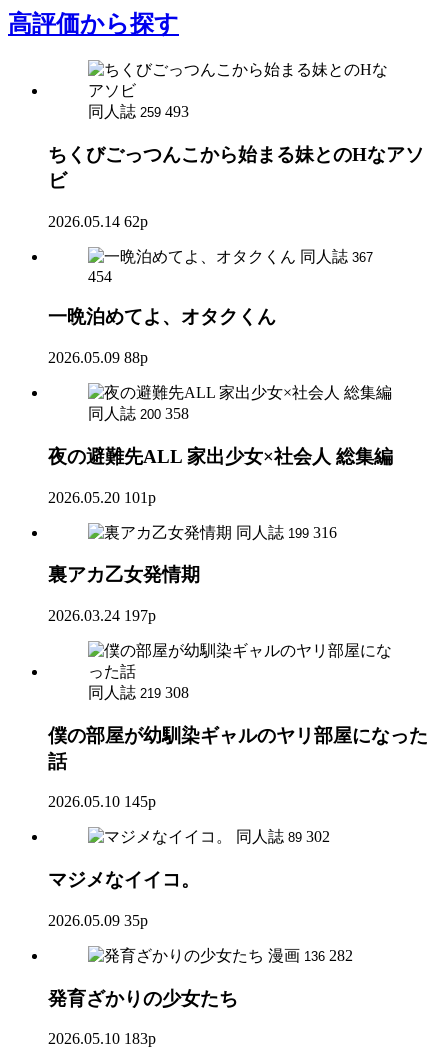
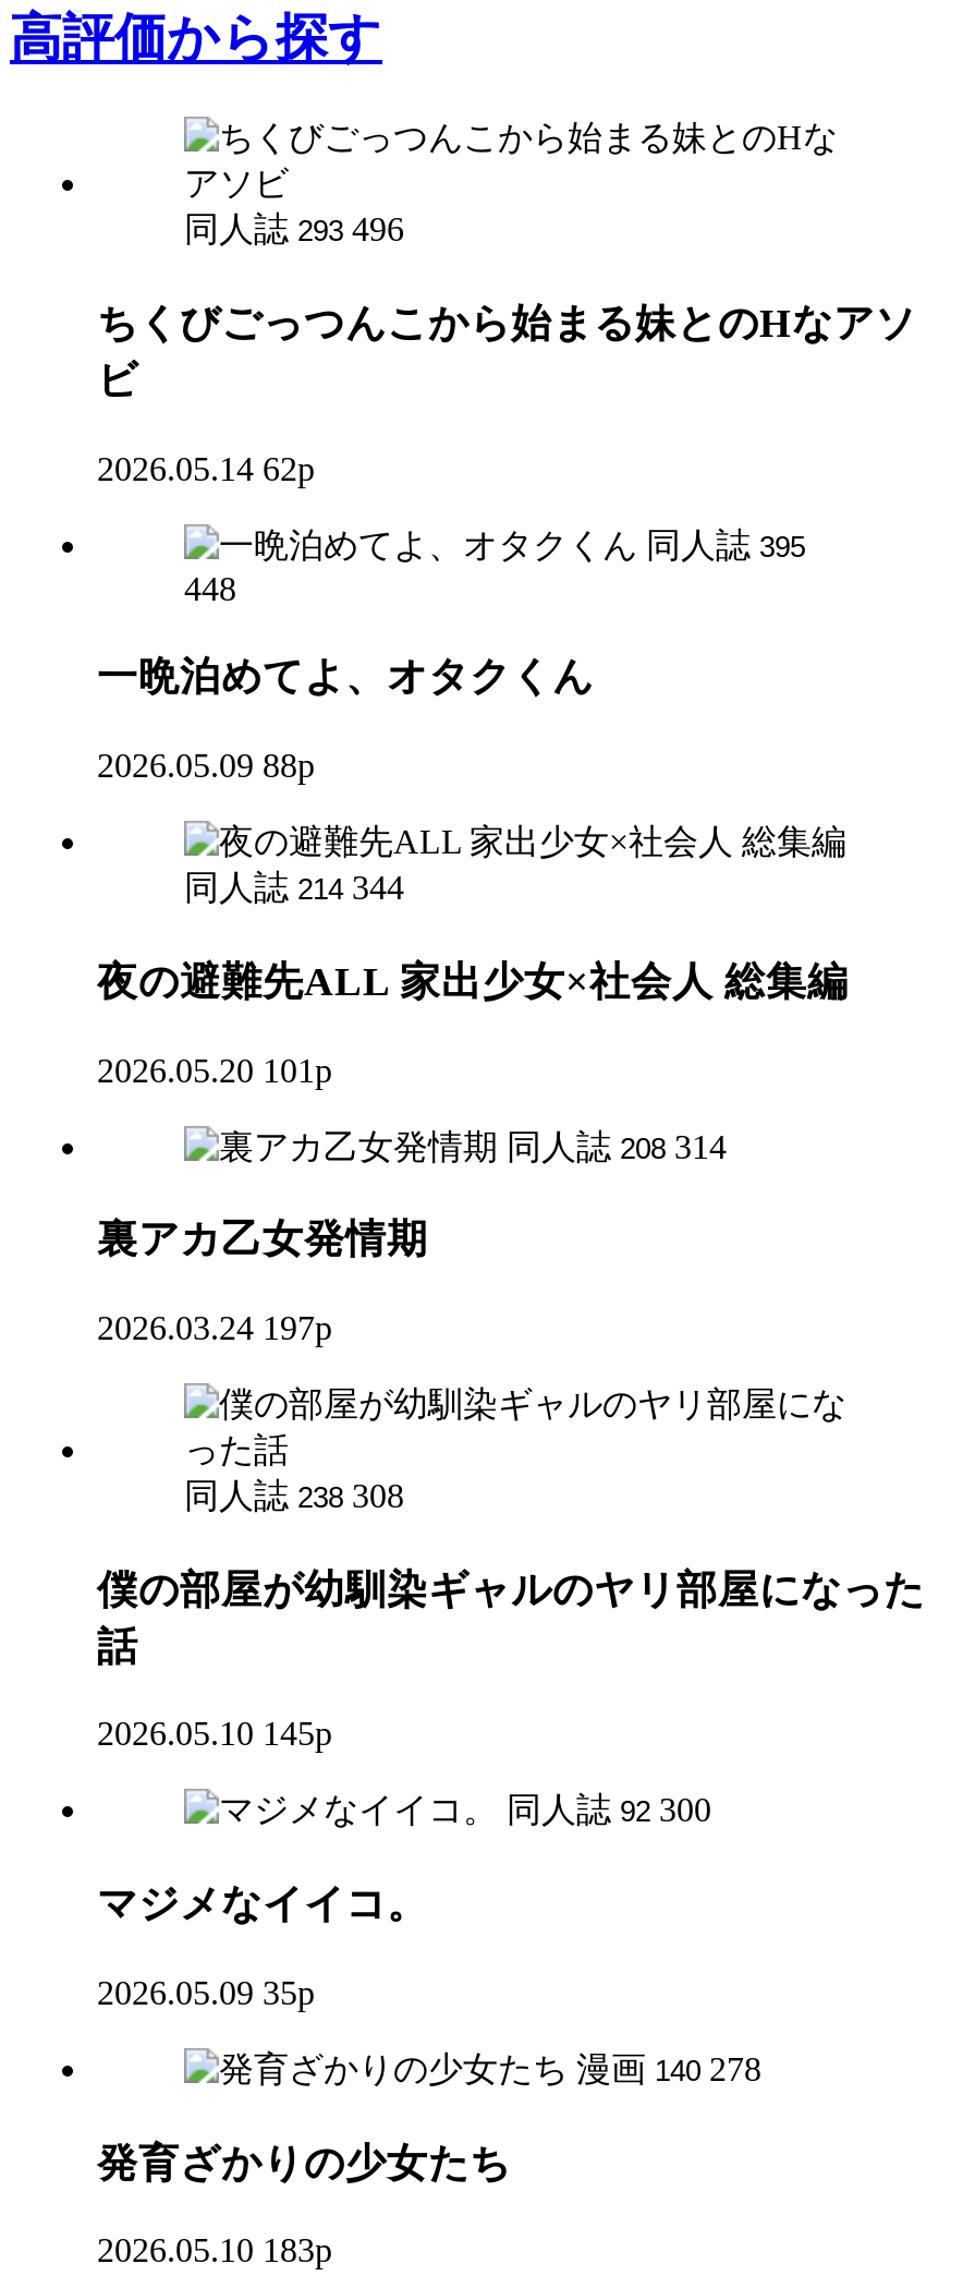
[88,103,189,120] 同人誌 259 493 -> [184,211,404,248] 同人誌 293 496
[300,248,373,265] 同人誌 367 -> [646,526,805,563] 同人誌 395
[88,268,112,285] 454 -> [184,569,236,606] 448
[88,405,189,422] 同人誌 200 358 -> [184,869,404,906] 同人誌 214 344
[236,523,337,540] 同人誌 199 316 -> [507,1127,727,1164] 同人誌 208 314
[88,684,189,701] 同人誌 219 308 -> [184,1477,404,1514] 同人誌 238 308
[236,828,330,845] 同人誌 89 302 -> [507,1792,711,1829] 同人誌 92 300
[268,947,353,964] 漫画 136 282 -> [576,2050,761,2087] 漫画 140 278

